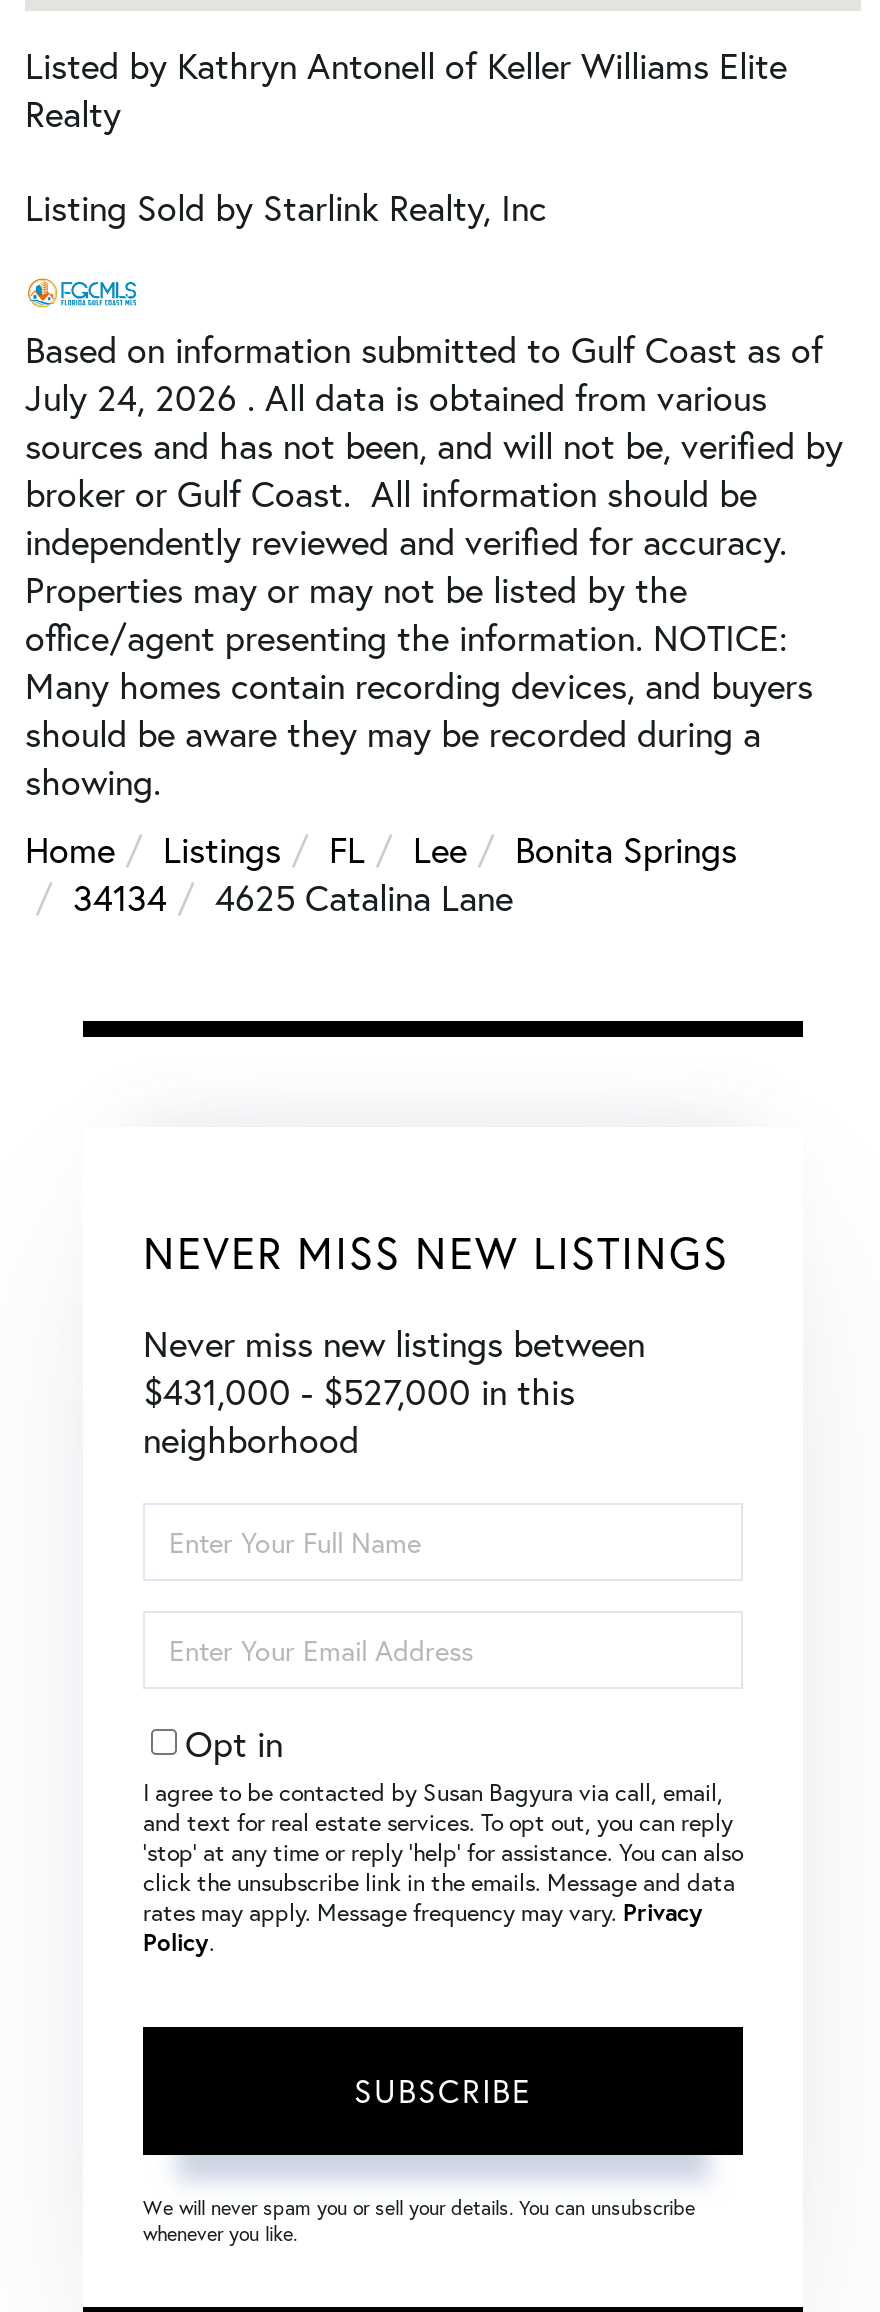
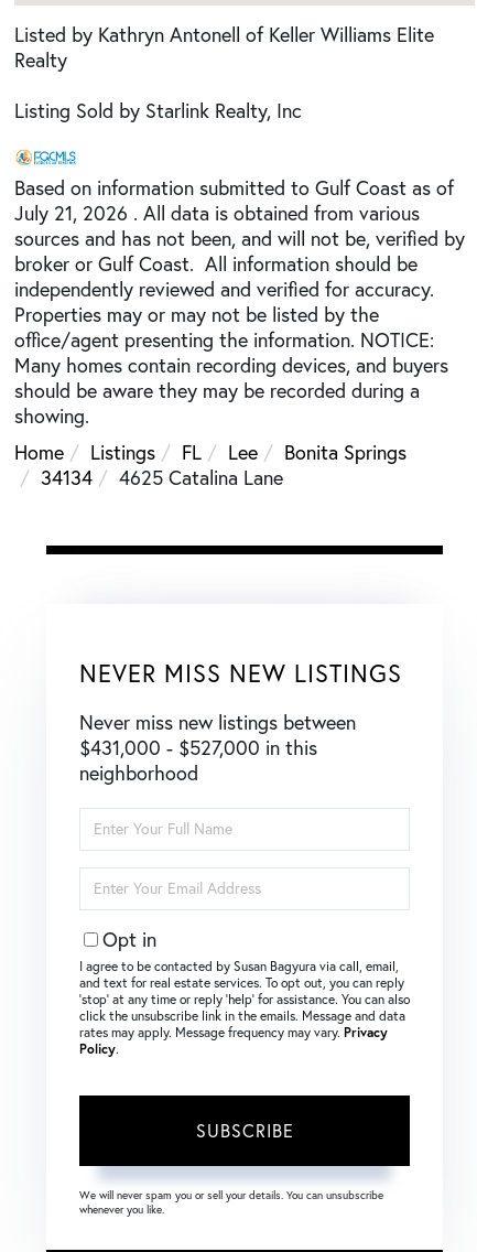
[25,372,767,420] July 24, 2026 . All data is obtained from various -> [14,200,420,225] July 21, 2026 . All data is obtained from various

